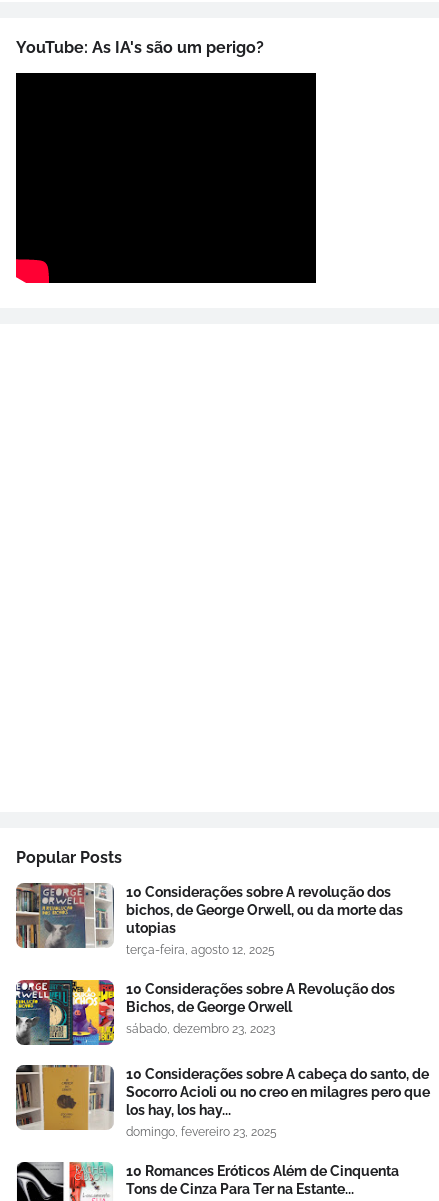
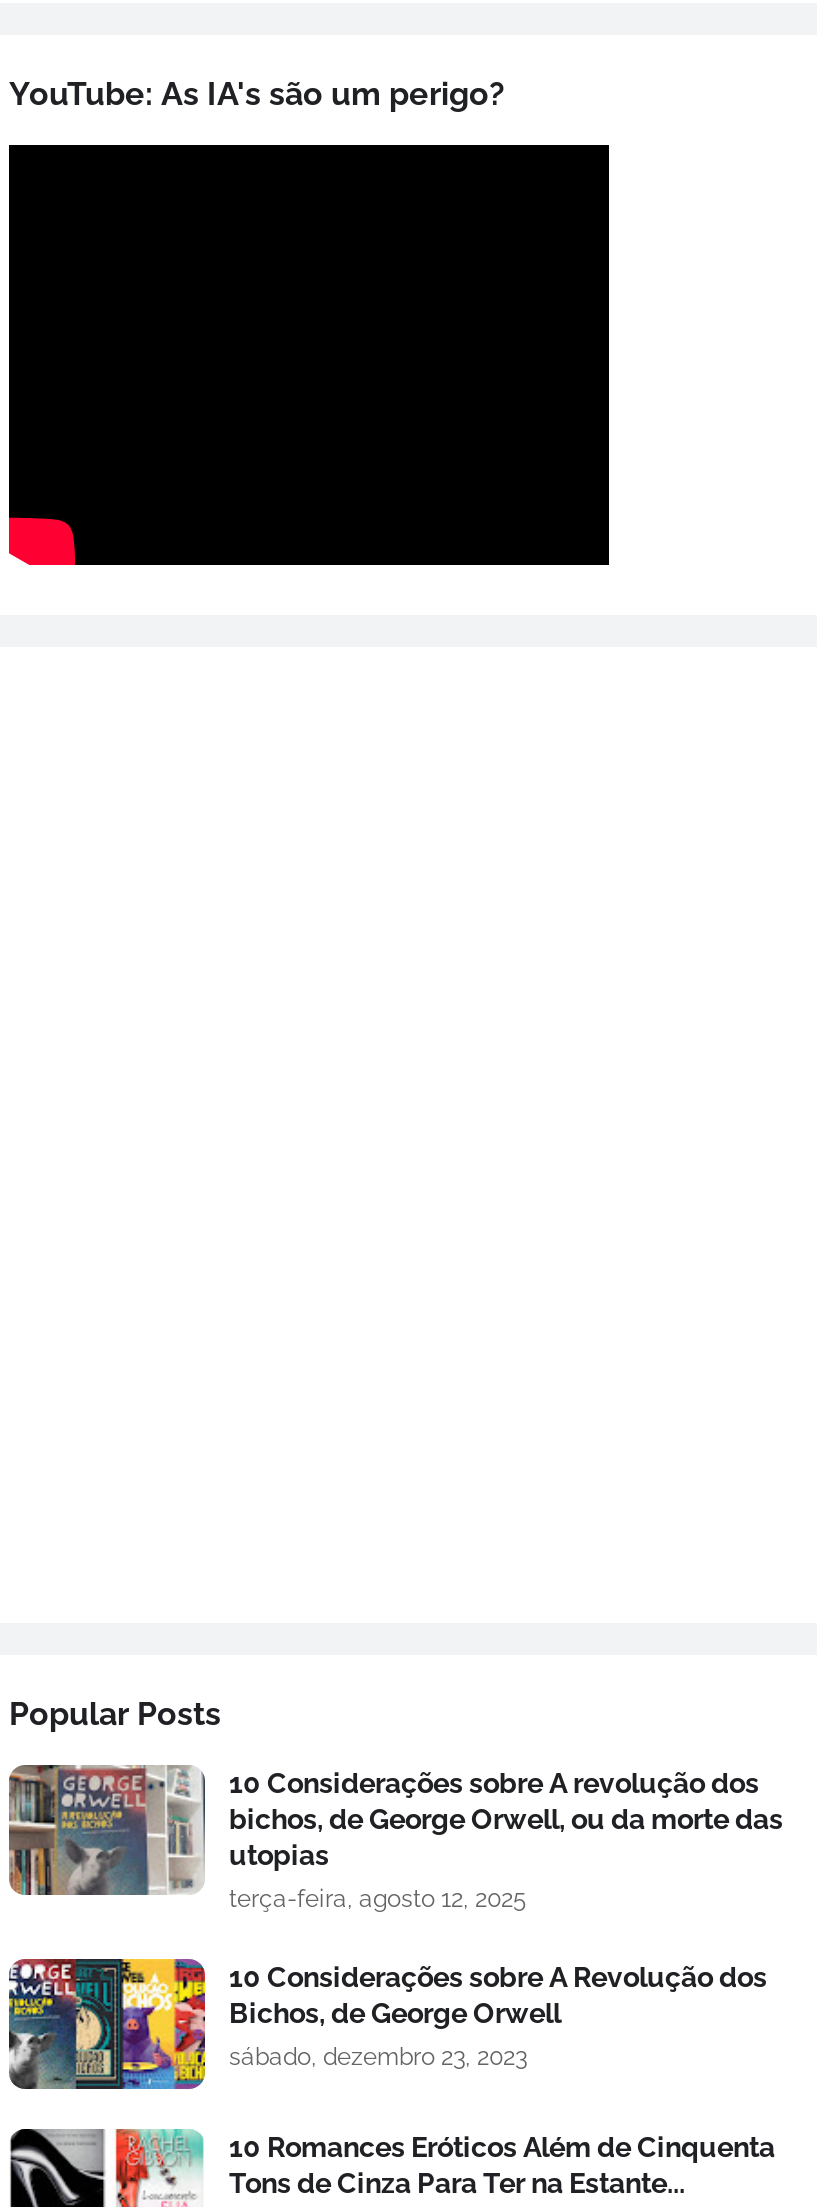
[15,1064,430,1142] [image] | 10 Considerações sobre A cabeça do santo, de | Socorro Acioli ou no creo en milagres pero que | los hay, los hay... | domingo, fevereiro 23, 2025 -> none

